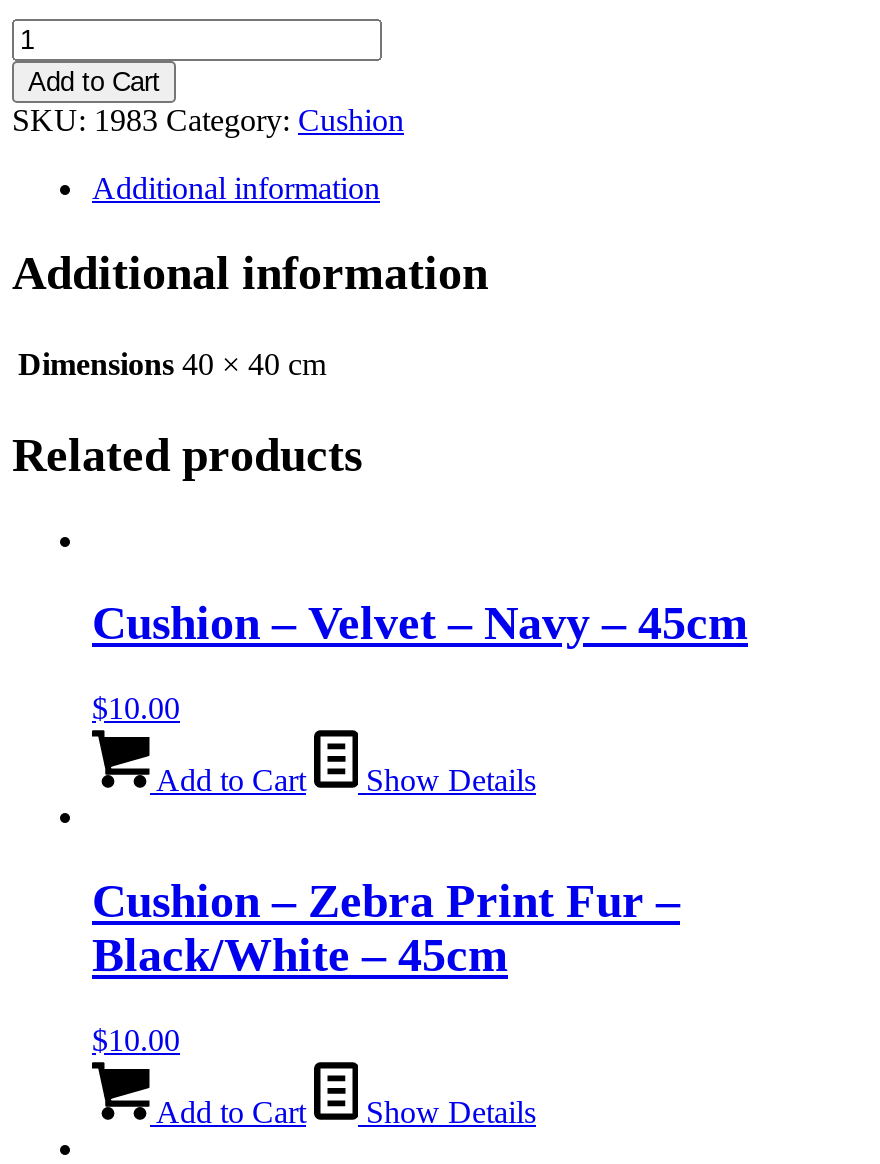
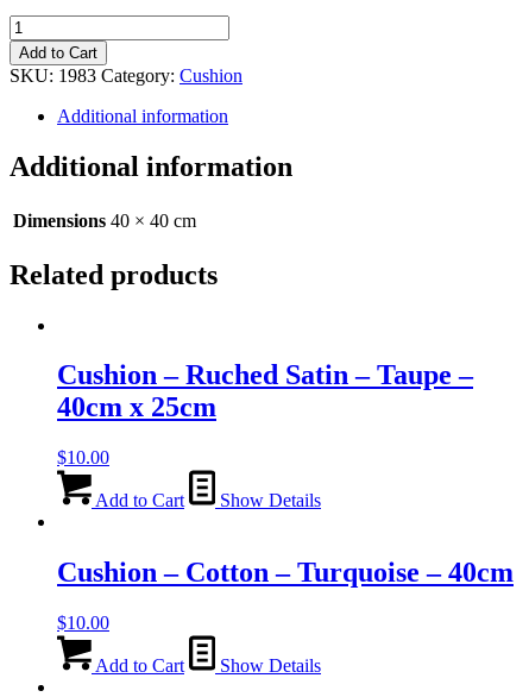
[92,598,748,650] Cushion – Velvet – Navy – 45cm -> [57,360,473,423] Cushion – Ruched Satin – Taupe – | 40cm x 25cm
moved [92,692,536,798] -> [57,448,321,511]: $10.00 | Add to Cart | Show Details
[92,875,680,981] Cushion – Zebra Print Fur – | Black/White – 45cm -> [57,557,514,588] Cushion – Cotton – Turquoise – 40cm

